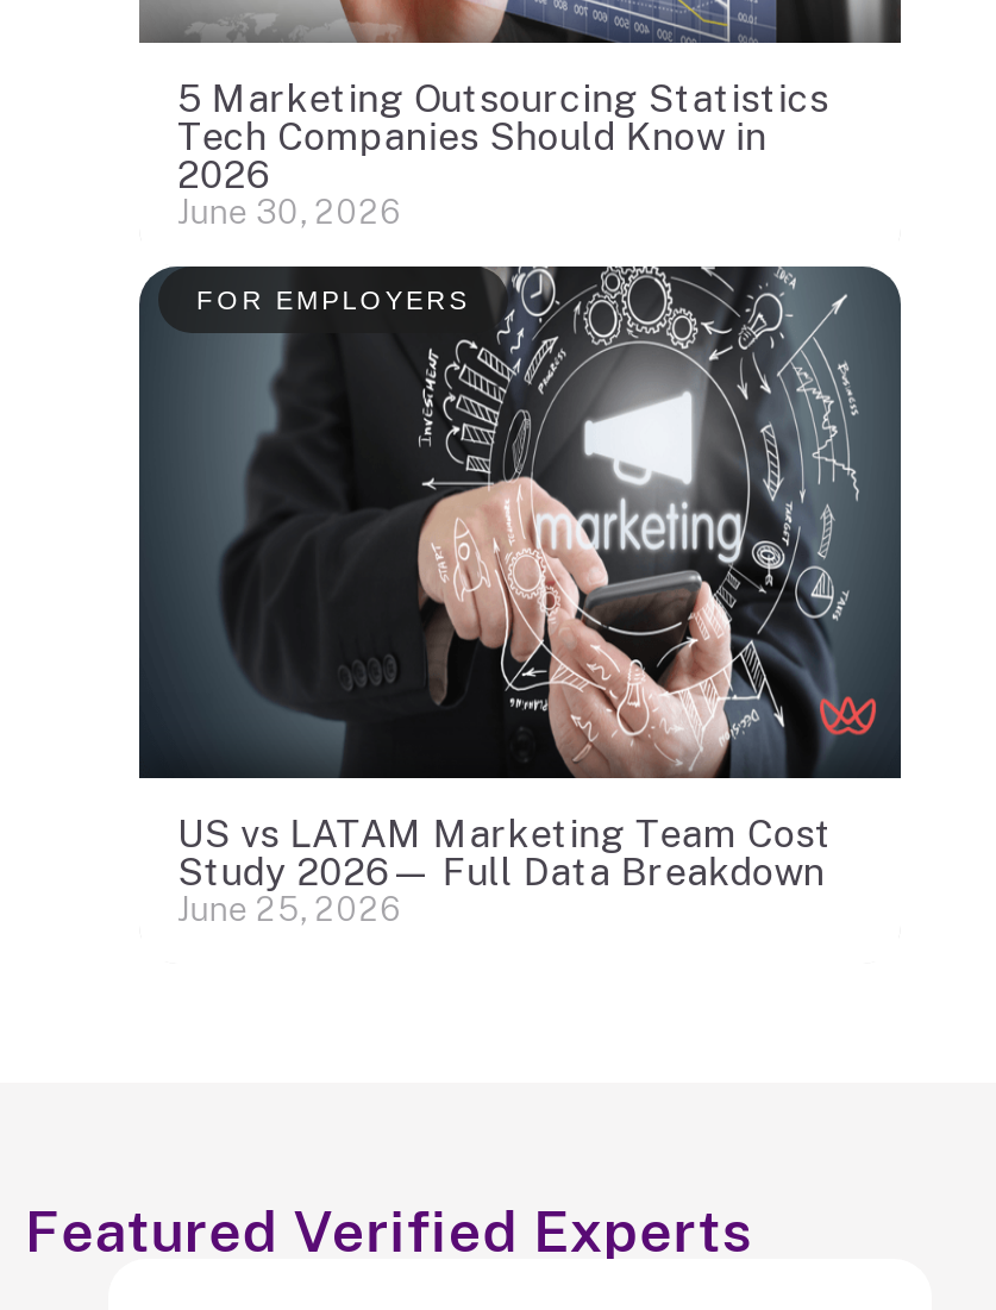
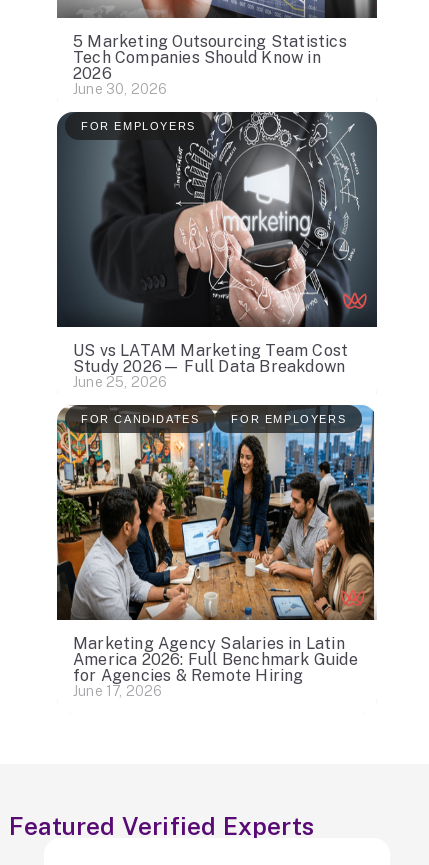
none -> [56,404,377,621] [image] | FOR CANDIDATES | FOR EMPLOYERS
none -> [73,634,358,699] Marketing Agency Salaries in Latin | America 2026: Full Benchmark Guide | for Agencies & Remote Hiring | June 17, 2026

